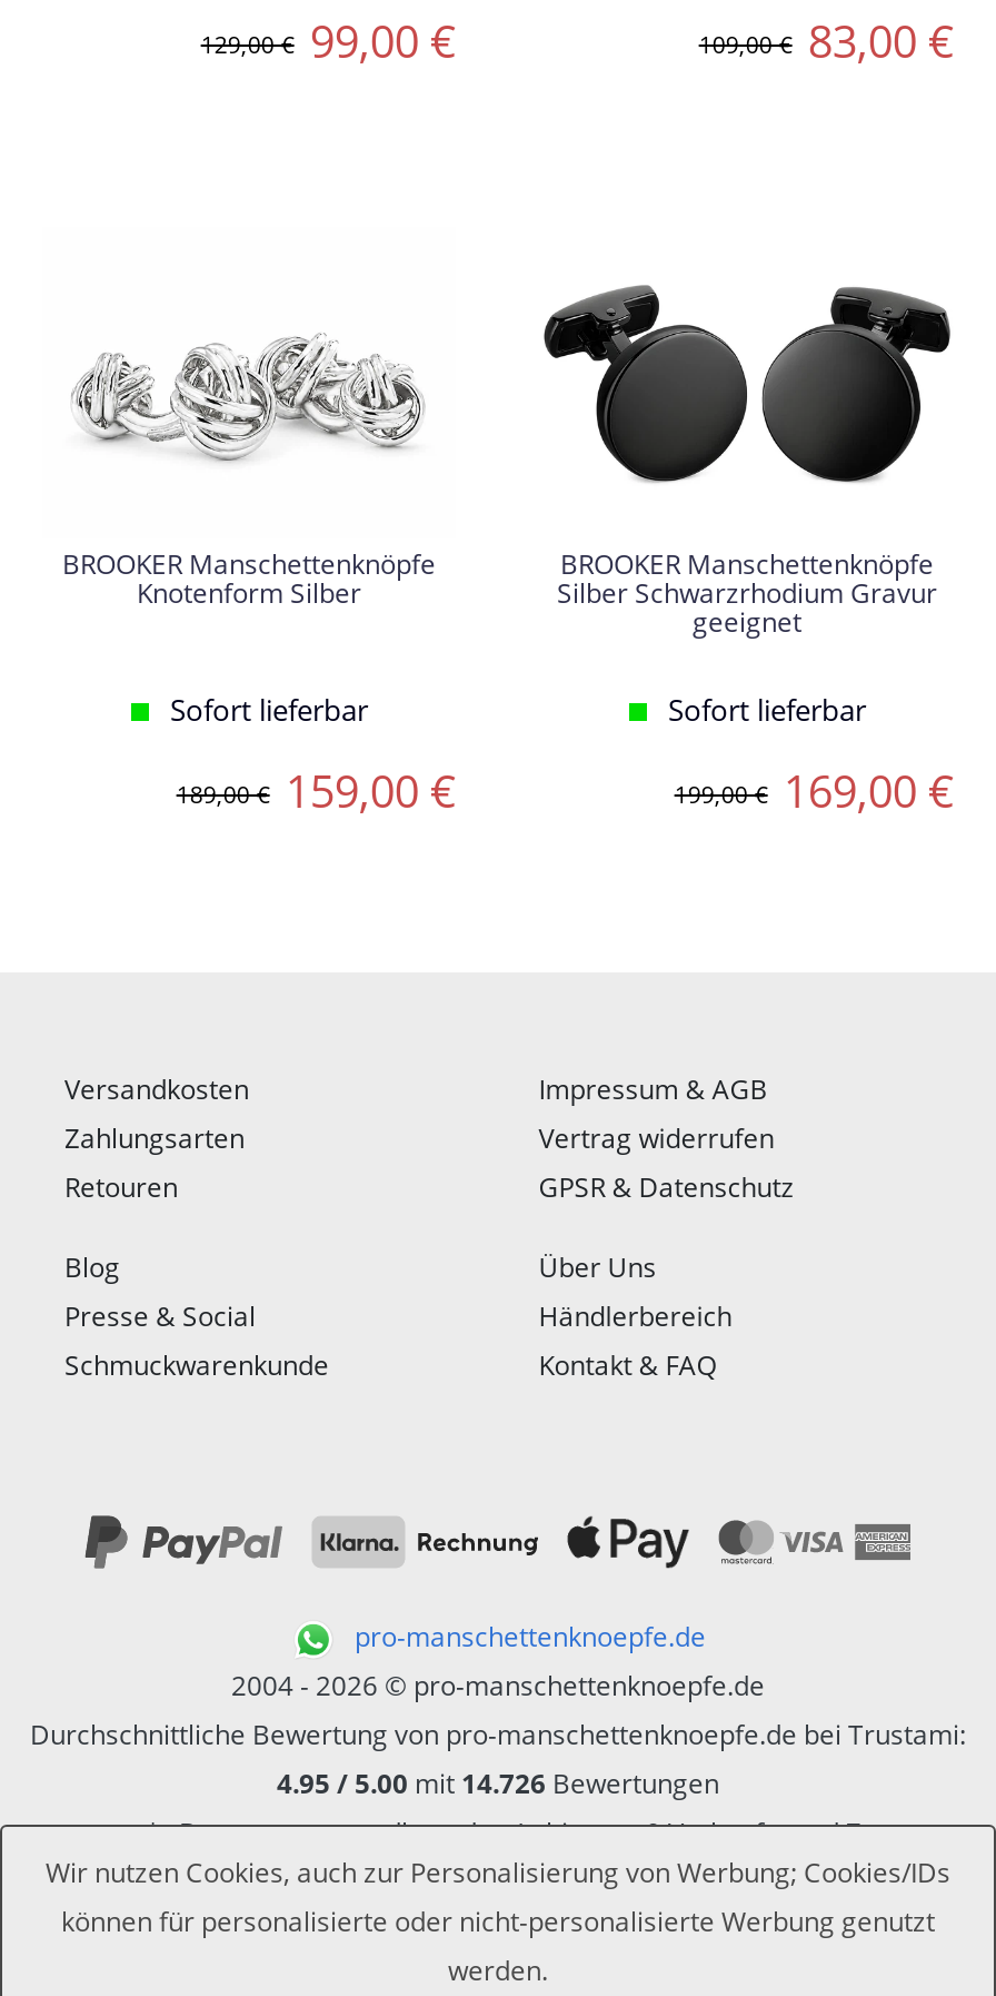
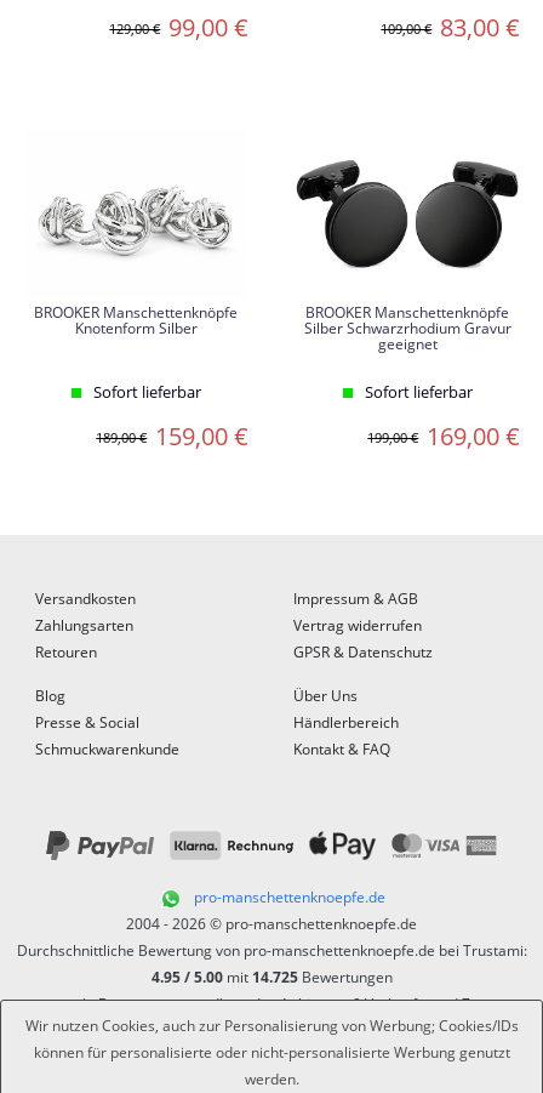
[277,1765,719,1803] 4.95 / 5.00 mit 14.726 Bewertungen -> [151,967,392,988] 4.95 / 5.00 mit 14.725 Bewertungen

